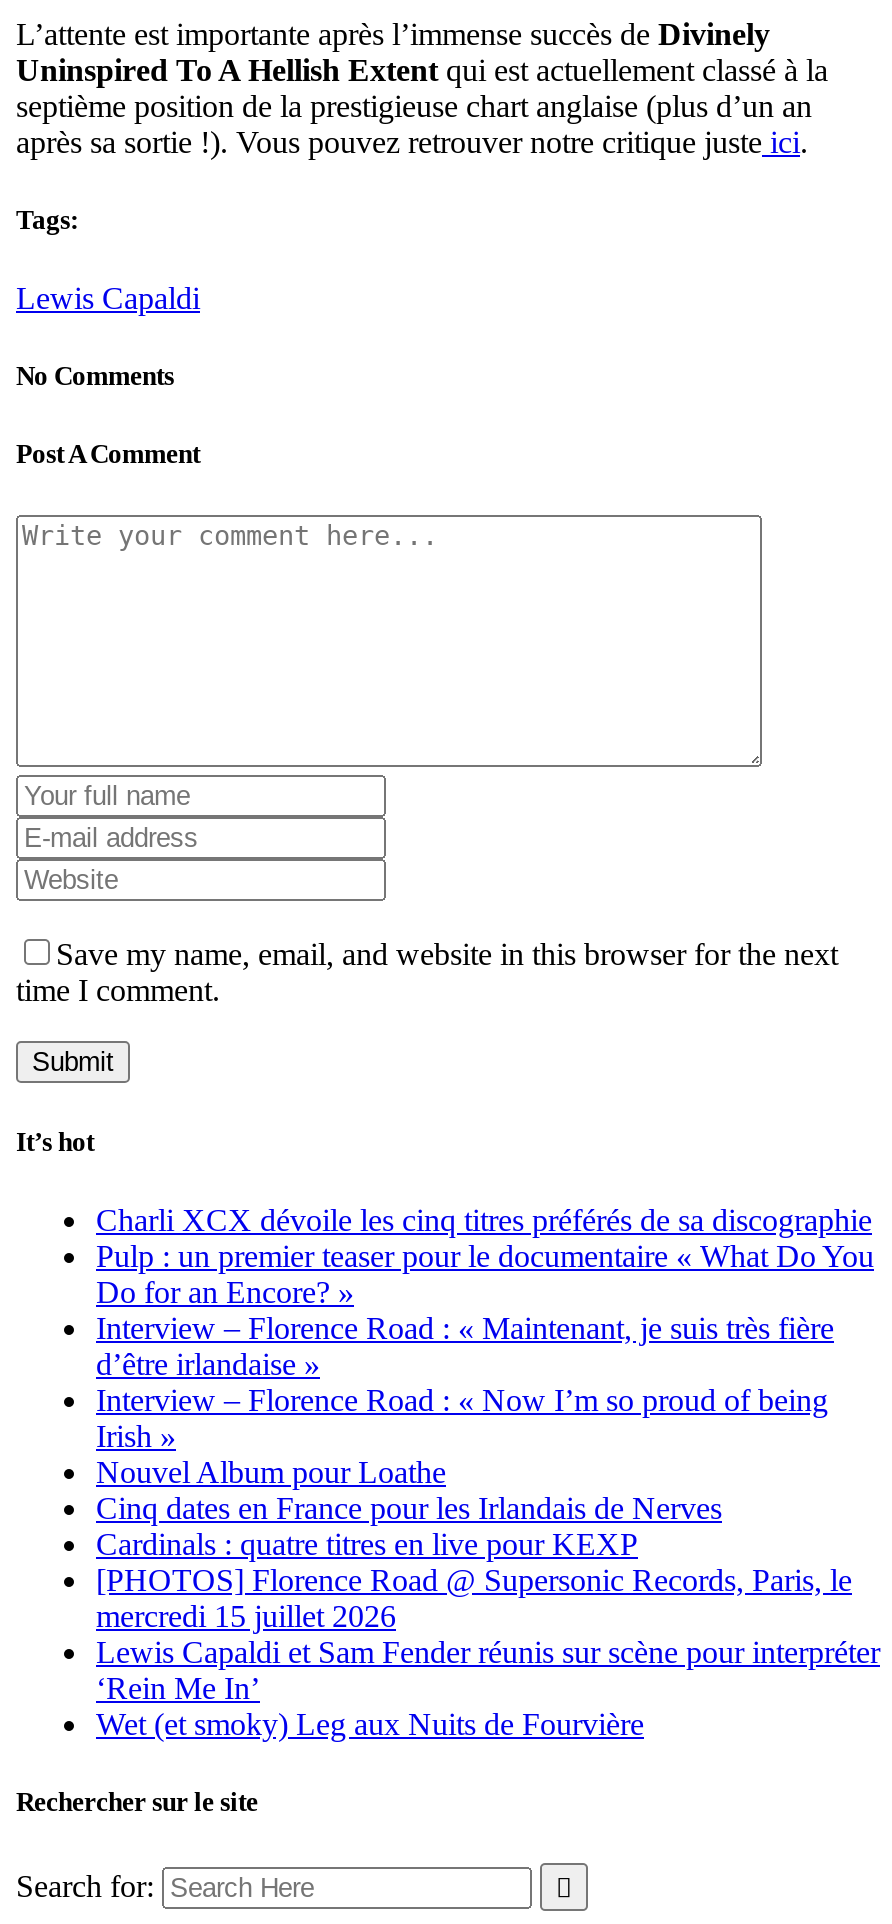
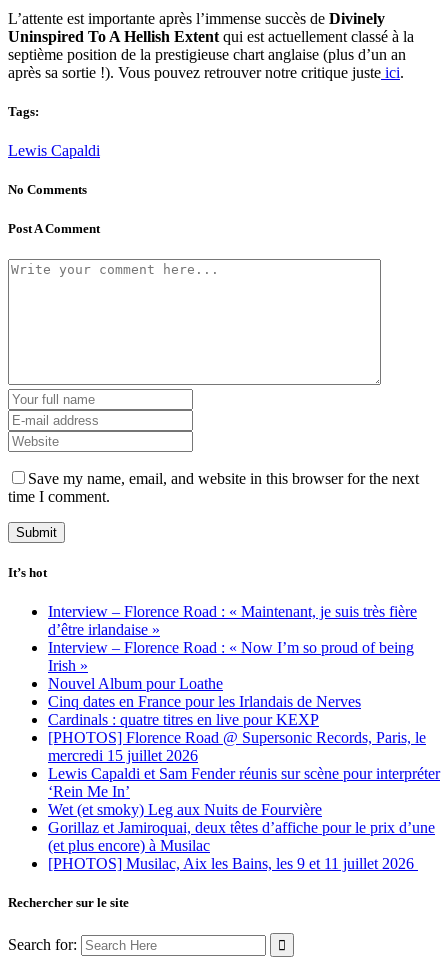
[96,1203,874,1309] Charli XCX dévoile les cinq titres préférés de sa discographie | Pulp : un premier teaser pour le documentaire « What Do You | Do for an Encore? » -> none
moved [96,1311,880,1741] -> [48,603,440,818]: Interview – Florence Road : « Maintenant, je suis très fière | d’être irlandaise » | Interview – Florence Road : « Now I’m so proud of being | ... | ‘Rein Me In’ | Wet (et smoky) Leg aux Nuits de Fourvière
none -> [48,819,435,872] Gorillaz et Jamiroquai, deux têtes d’affiche pour le prix d’une | (et plus encore) à Musilac | [PHOTOS] Musilac, Aix les Bains, les 9 et 11 juillet 2026

